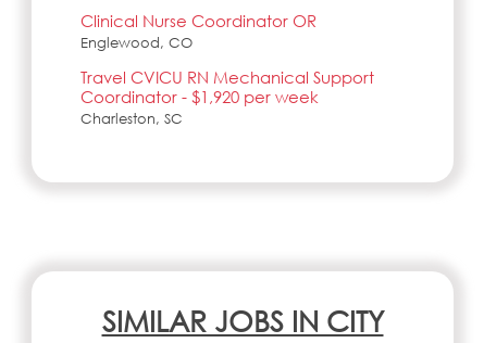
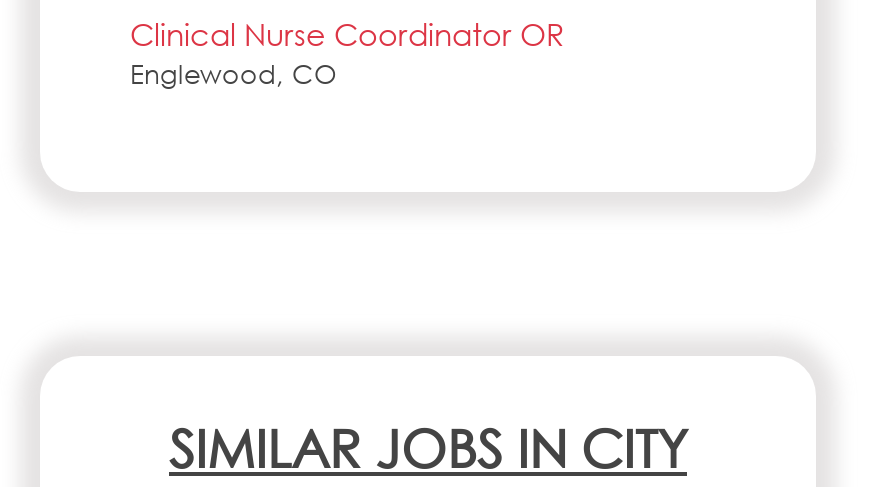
[80,66,374,128] Travel CVICU RN Mechanical Support | Coordinator - $1,920 per week | Charleston, SC -> none

